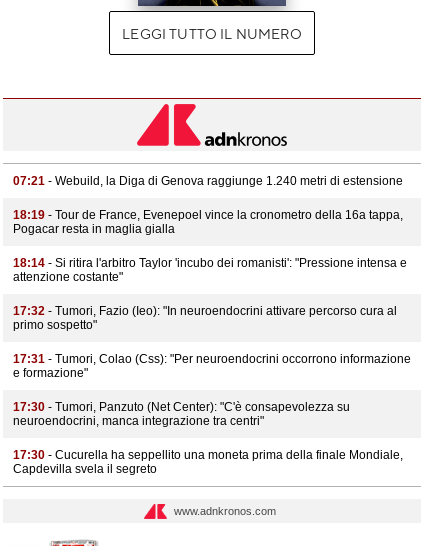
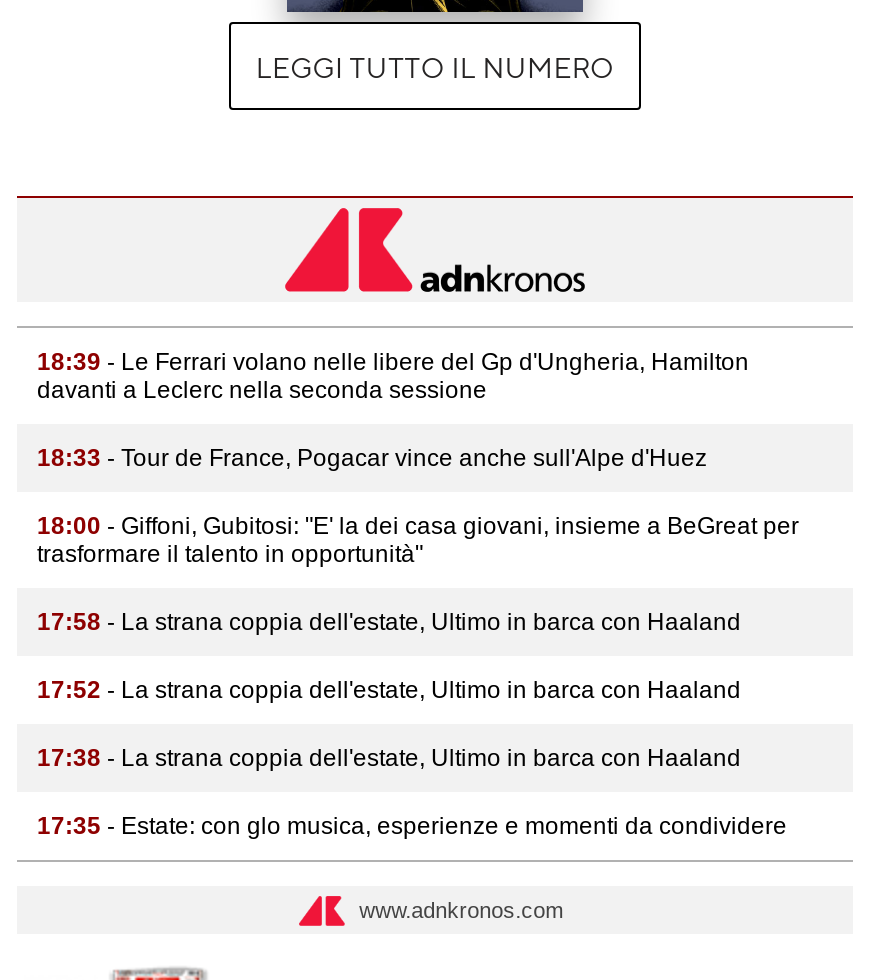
[13,174,403,188] 07:21 - Webuild, la Diga di Genova raggiunge 1.240 metri di estensione -> [37,347,749,403] 18:39 - Le Ferrari volano nelle libere del Gp d'Ungheria, Hamilton | davanti a Leclerc nella seconda sessione
[13,208,403,236] 18:19 - Tour de France, Evenepoel vince la cronometro della 16a tappa, | Pogacar resta in maglia gialla -> [37,443,707,471] 18:33 - Tour de France, Pogacar vince anche sull'Alpe d'Huez
[13,256,407,284] 18:14 - Si ritira l'arbitro Taylor 'incubo dei romanisti': "Pressione intensa e | attenzione costante" -> [37,511,799,567] 18:00 - Giffoni, Gubitosi: "E' la dei casa giovani, insieme a BeGreat per | trasformare il talento in opportunità"
[13,304,397,332] 17:32 - Tumori, Fazio (Ieo): "In neuroendocrini attivare percorso cura al | primo sospetto" -> [37,607,741,635] 17:58 - La strana coppia dell'estate, Ultimo in barca con Haaland
[13,352,411,380] 17:31 - Tumori, Colao (Css): "Per neuroendocrini occorrono informazione | e formazione" -> [37,675,741,703] 17:52 - La strana coppia dell'estate, Ultimo in barca con Haaland
[13,400,350,428] 17:30 - Tumori, Panzuto (Net Center): "C'è consapevolezza su | neuroendocrini, manca integrazione tra centri" -> [37,743,741,771] 17:38 - La strana coppia dell'estate, Ultimo in barca con Haaland
[13,448,403,476] 17:30 - Cucurella ha seppellito una moneta prima della finale Mondiale, | Capdevilla svela il segreto -> [37,811,787,839] 17:35 - Estate: con glo musica, esperienze e momenti da condividere

